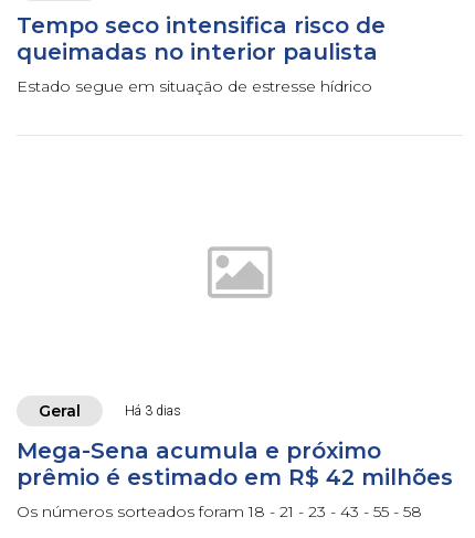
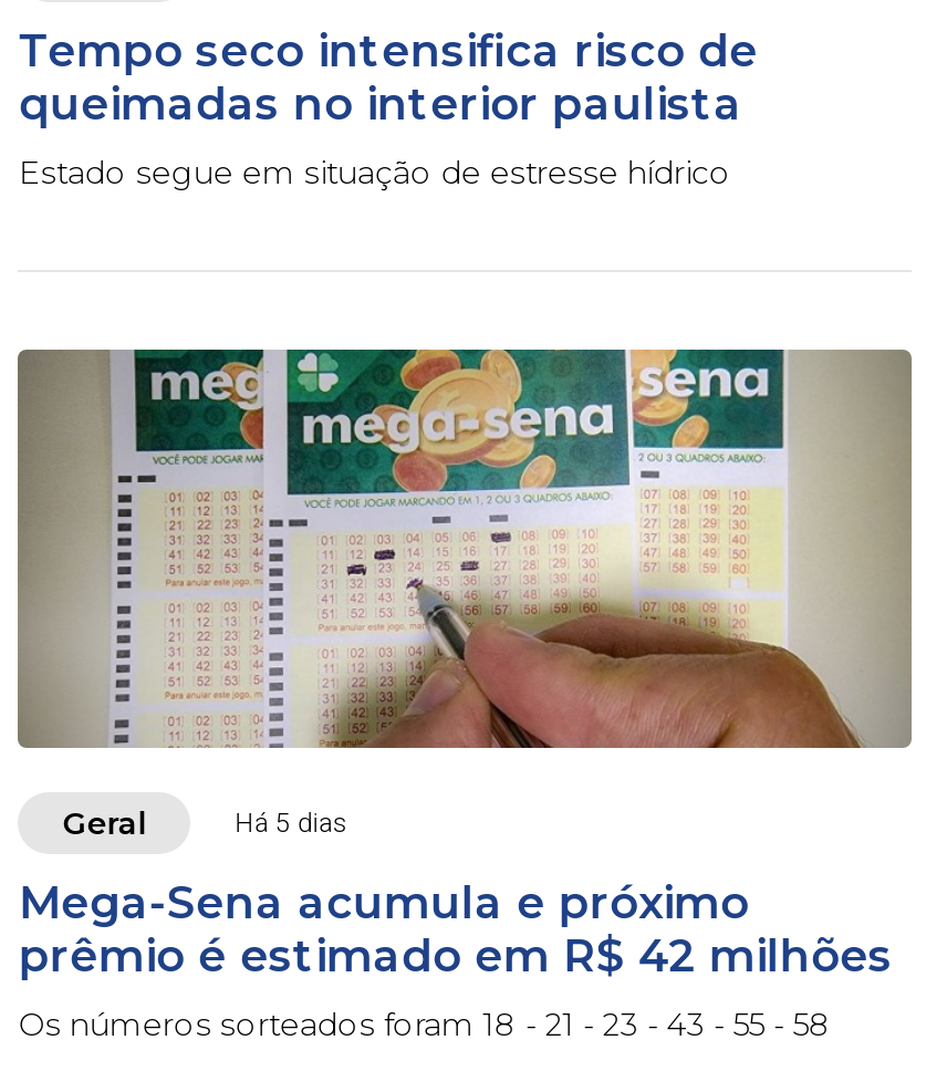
none -> [15,347,914,750] [image]
[125,403,182,419] Há 3 dias -> [235,808,348,839] Há 5 dias

